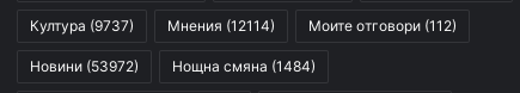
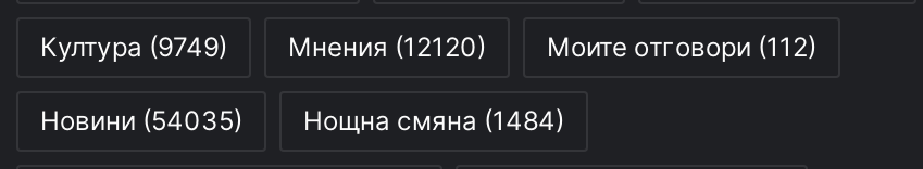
[30,17,134,35] Култура (9737) -> [40,31,227,63] Култура (9749)
[167,17,275,35] Мнения (12114) -> [288,31,486,63] Мнения (12120)
[30,57,316,75] Новини (53972) Нощна смяна (1484) -> [40,104,564,137] Новини (54035) Нощна смяна (1484)

